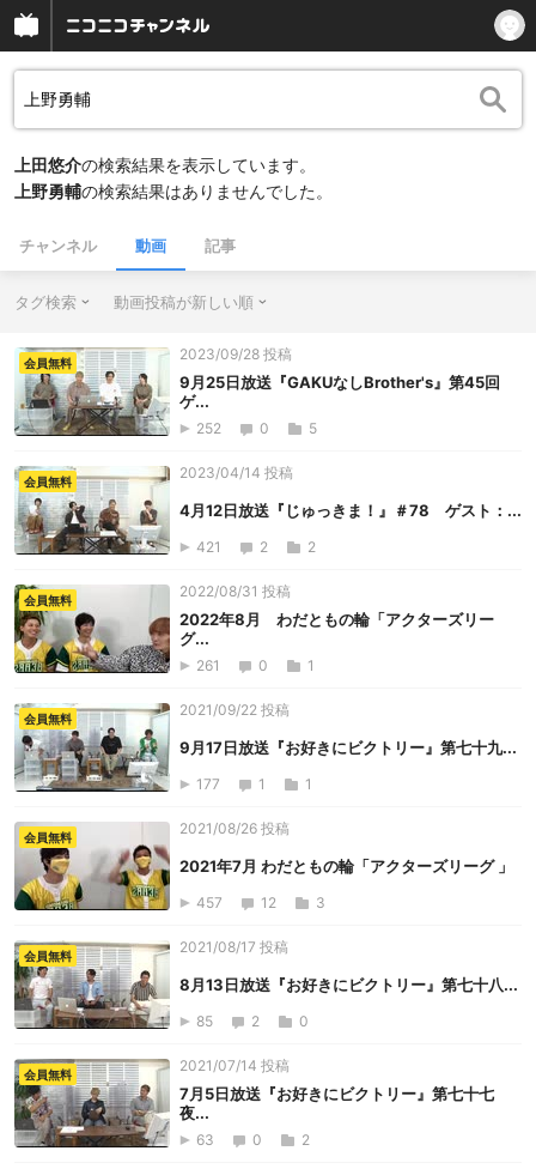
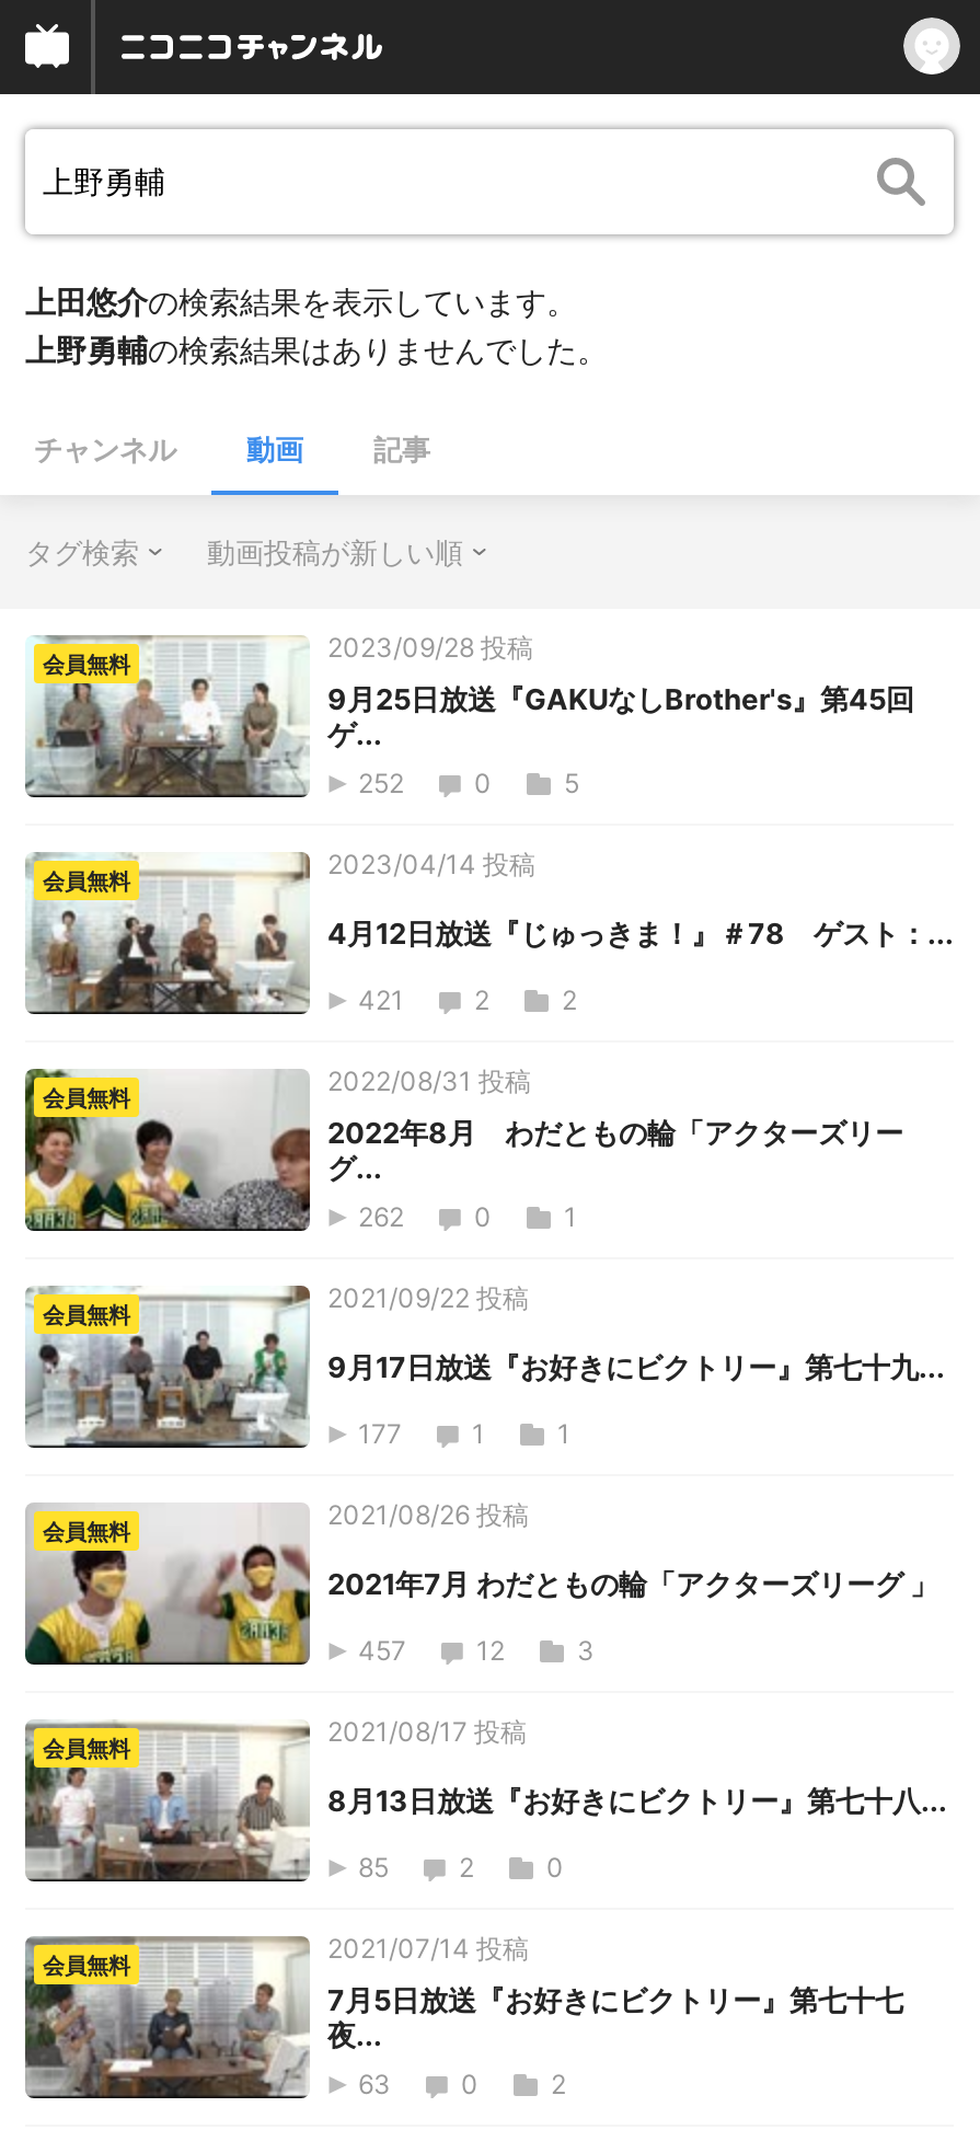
[196,656,220,674] 261 -> [358,1200,404,1233] 262

